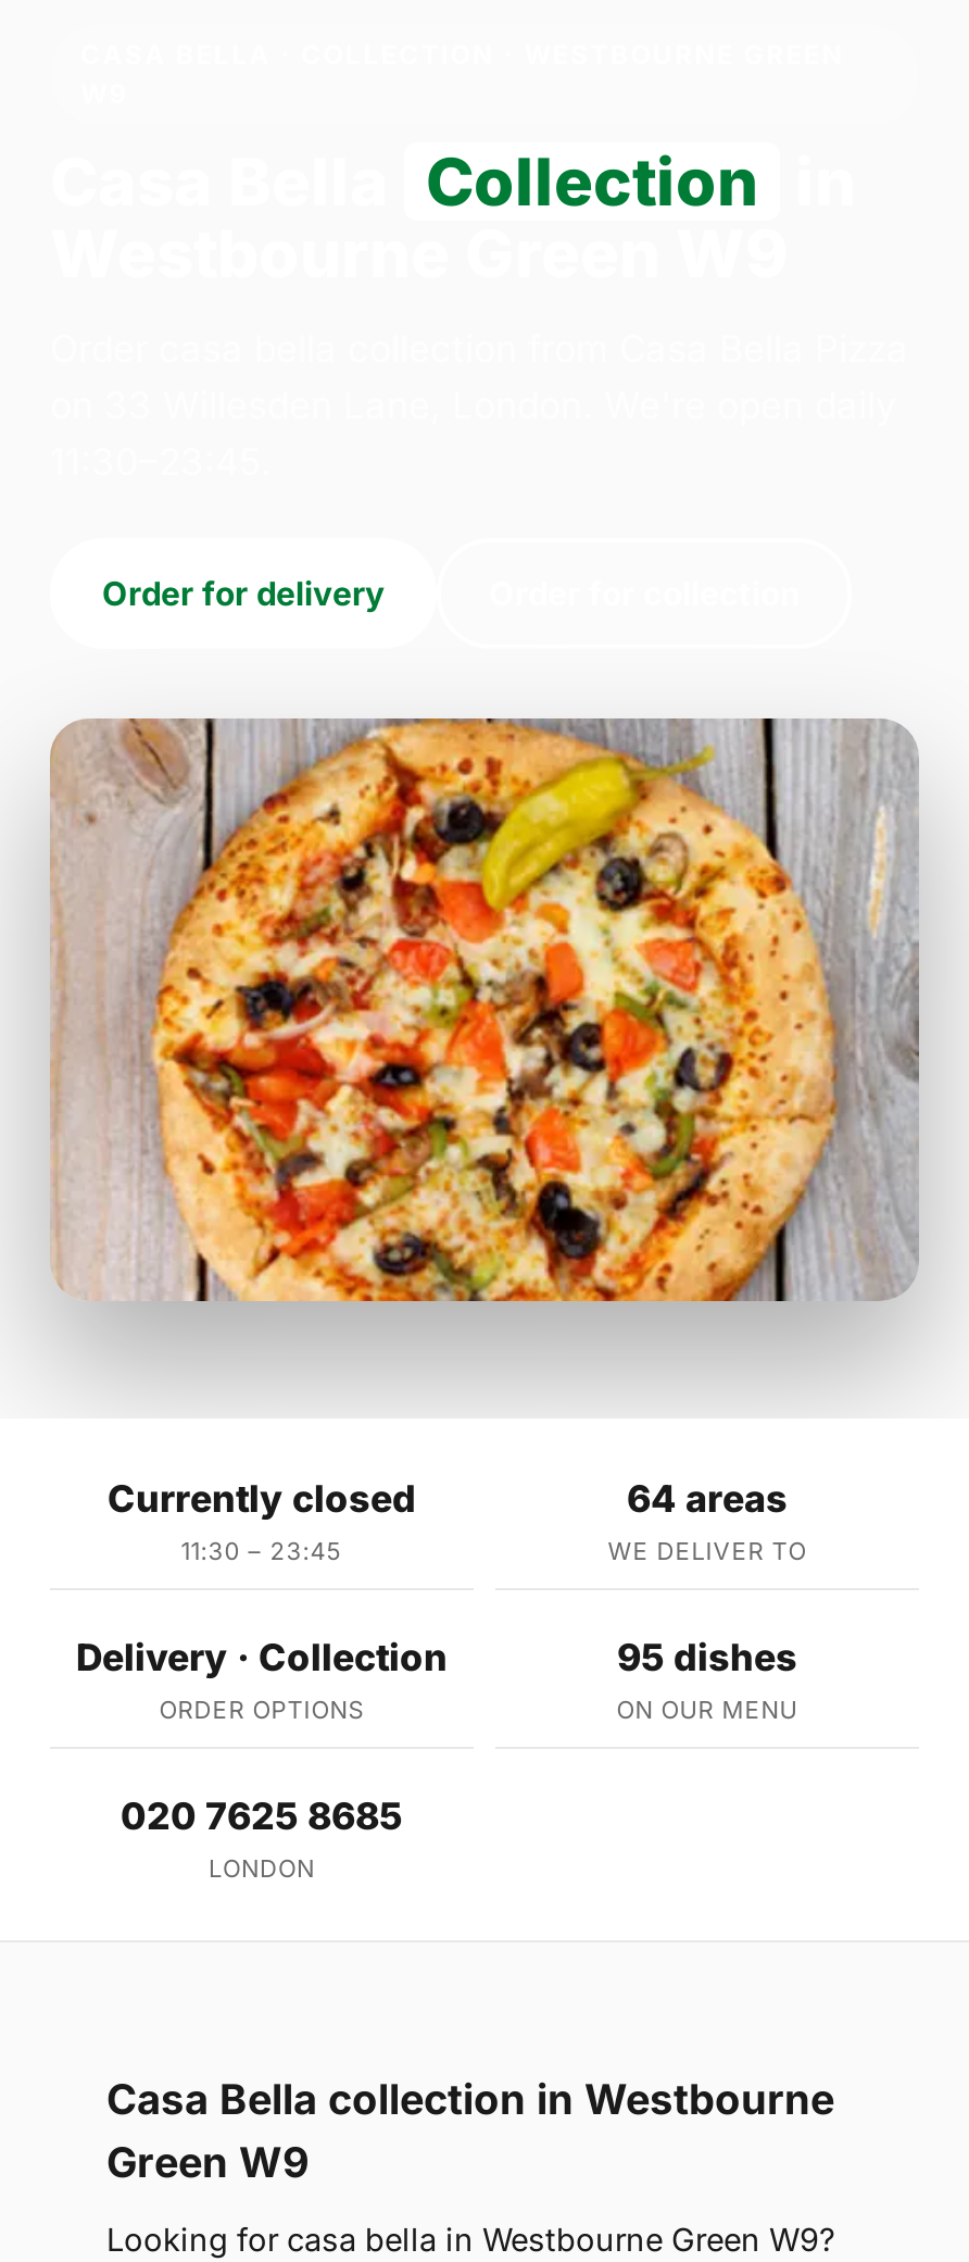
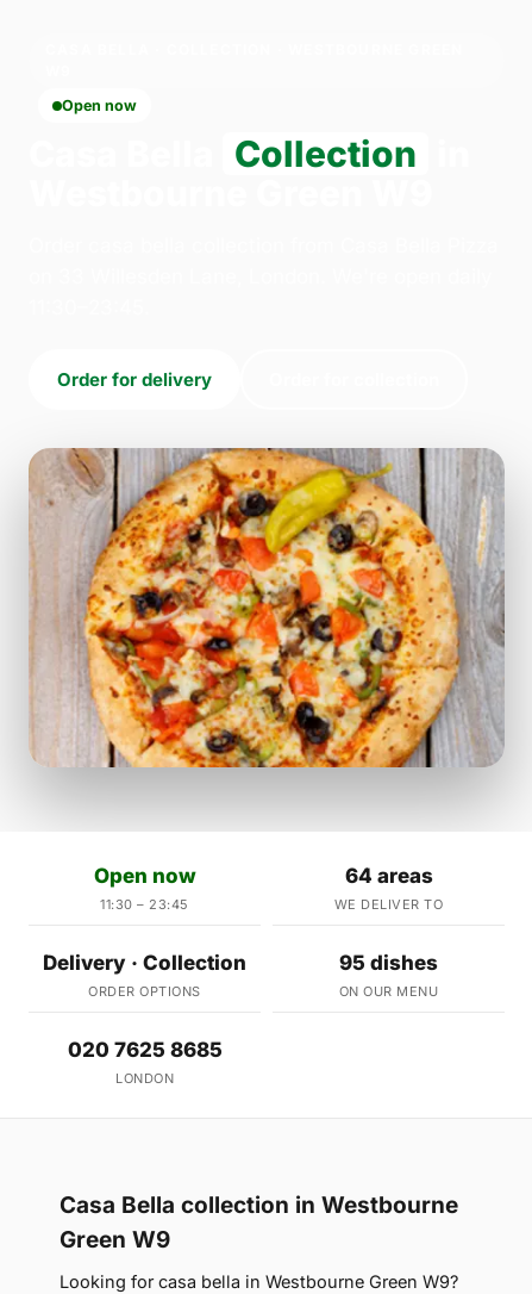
none -> [62,97,137,114] Open now
[108,1476,416,1520] Currently closed -> [93,863,196,887] Open now

